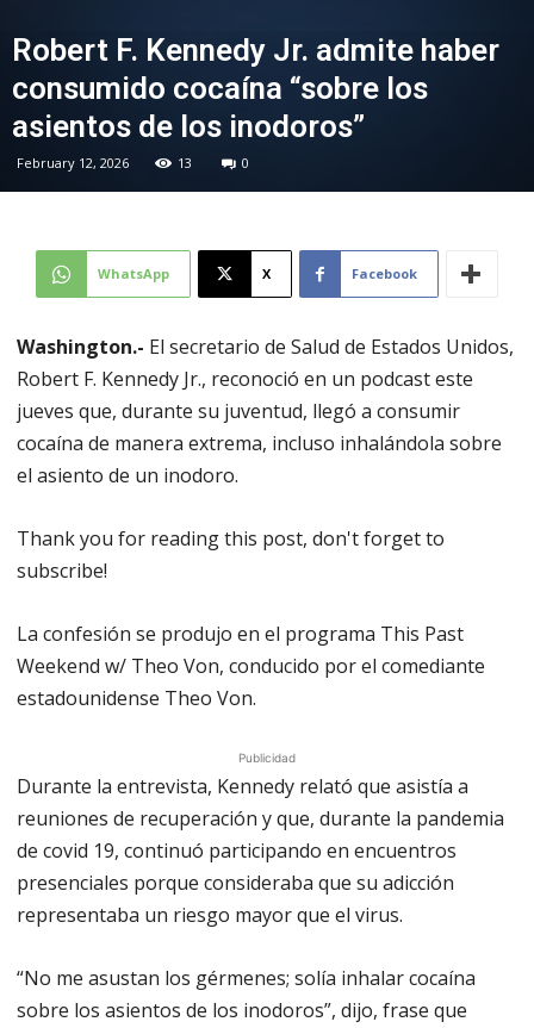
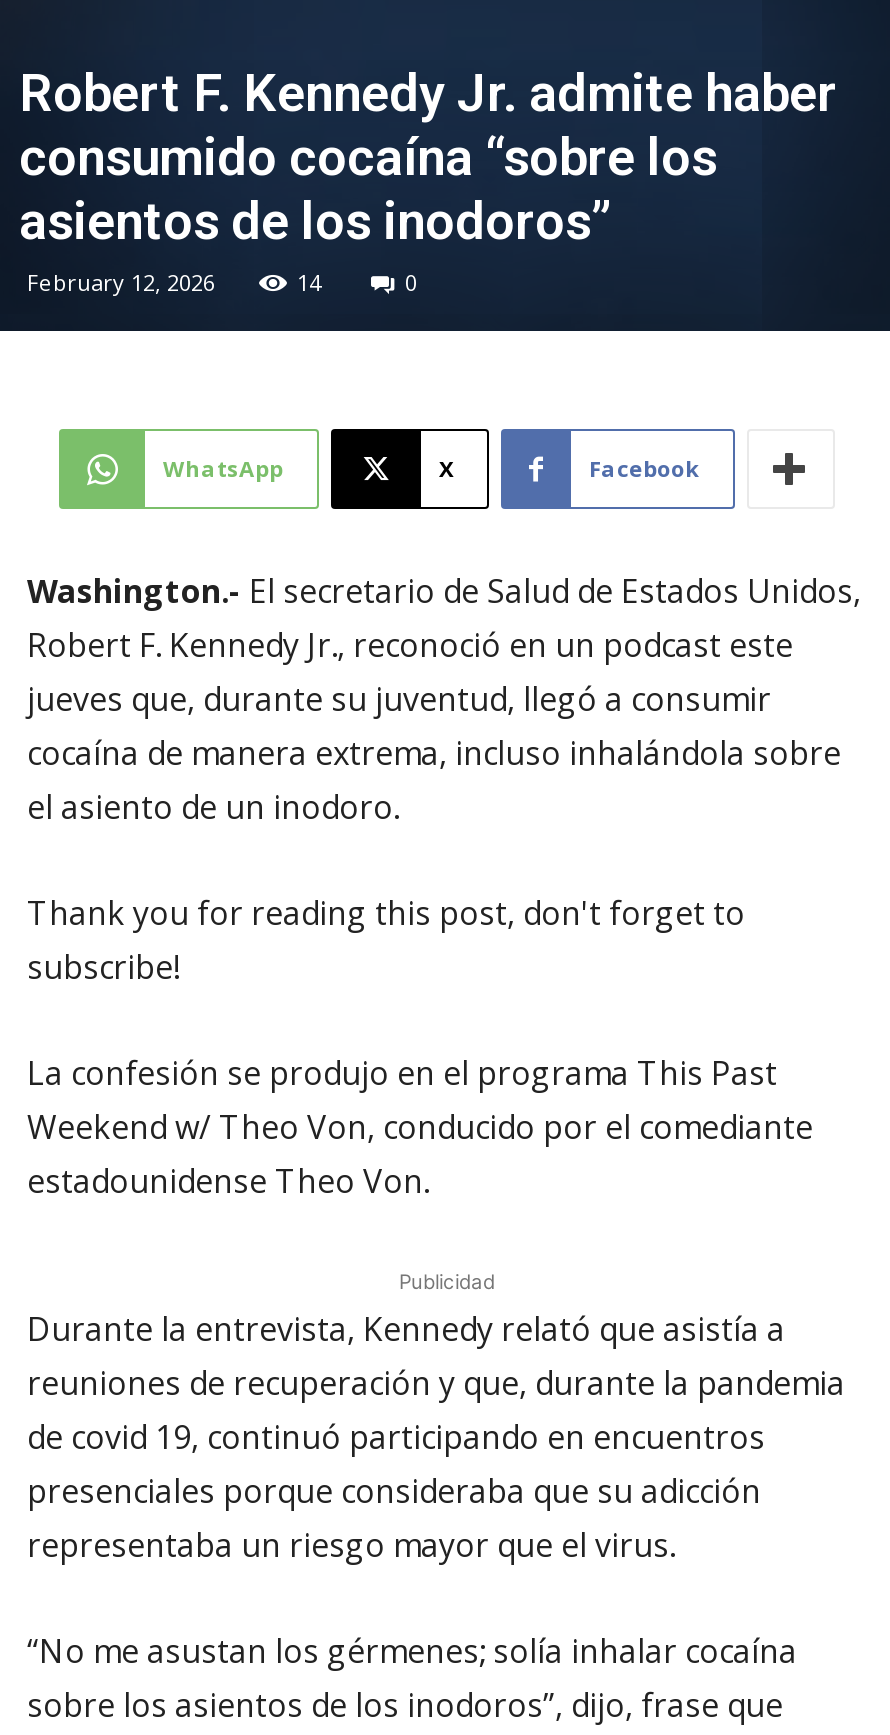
[178,154,192,172] 13 -> [297,267,321,297] 14

